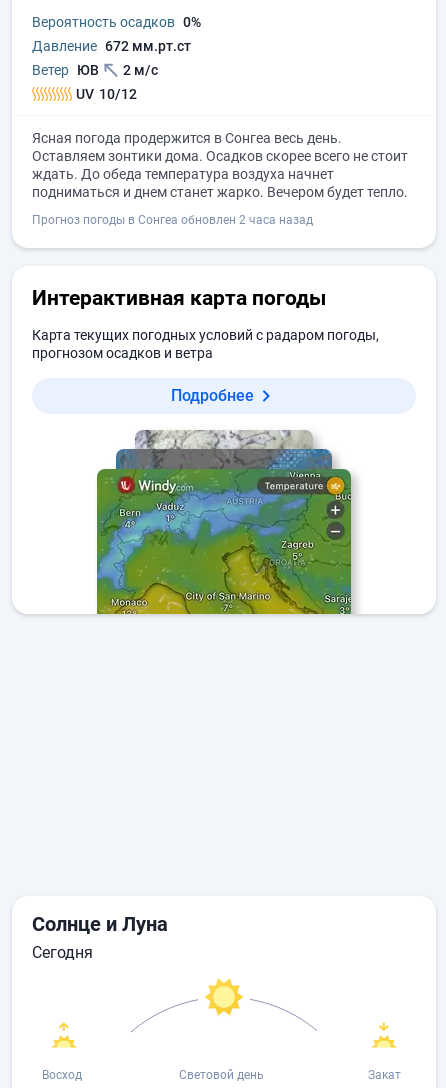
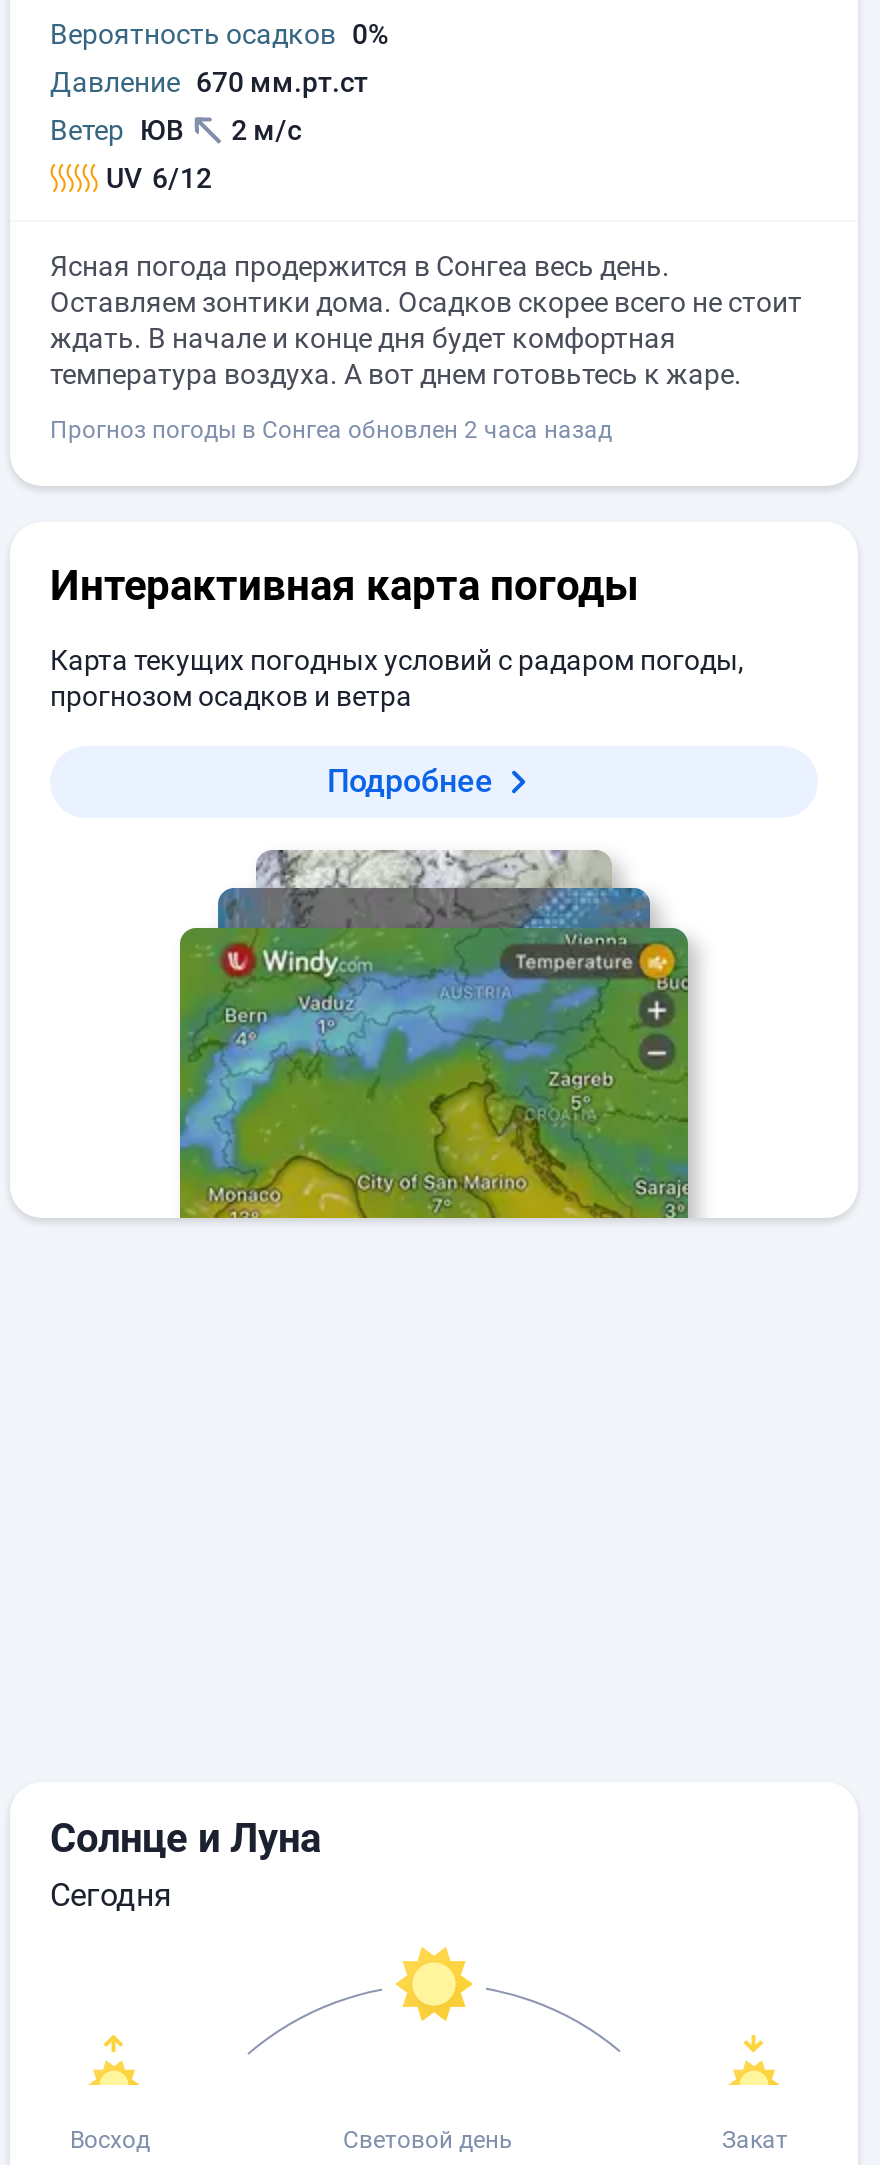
[32,38,191,54] Давление 672 мм.рт.ст -> [50,66,368,98] Давление 670 мм.рт.ст
[76,86,137,102] UV 10/12 -> [106,162,212,194] UV 6/12
[32,166,408,200] ждать. До обеда температура воздуха начнет | подниматься и днем станет жарко. Вечером будет тепло. -> [50,322,742,390] ждать. В начале и конце дня будет комфортная | температура воздуха. А вот днем готовьтесь к жаре.

